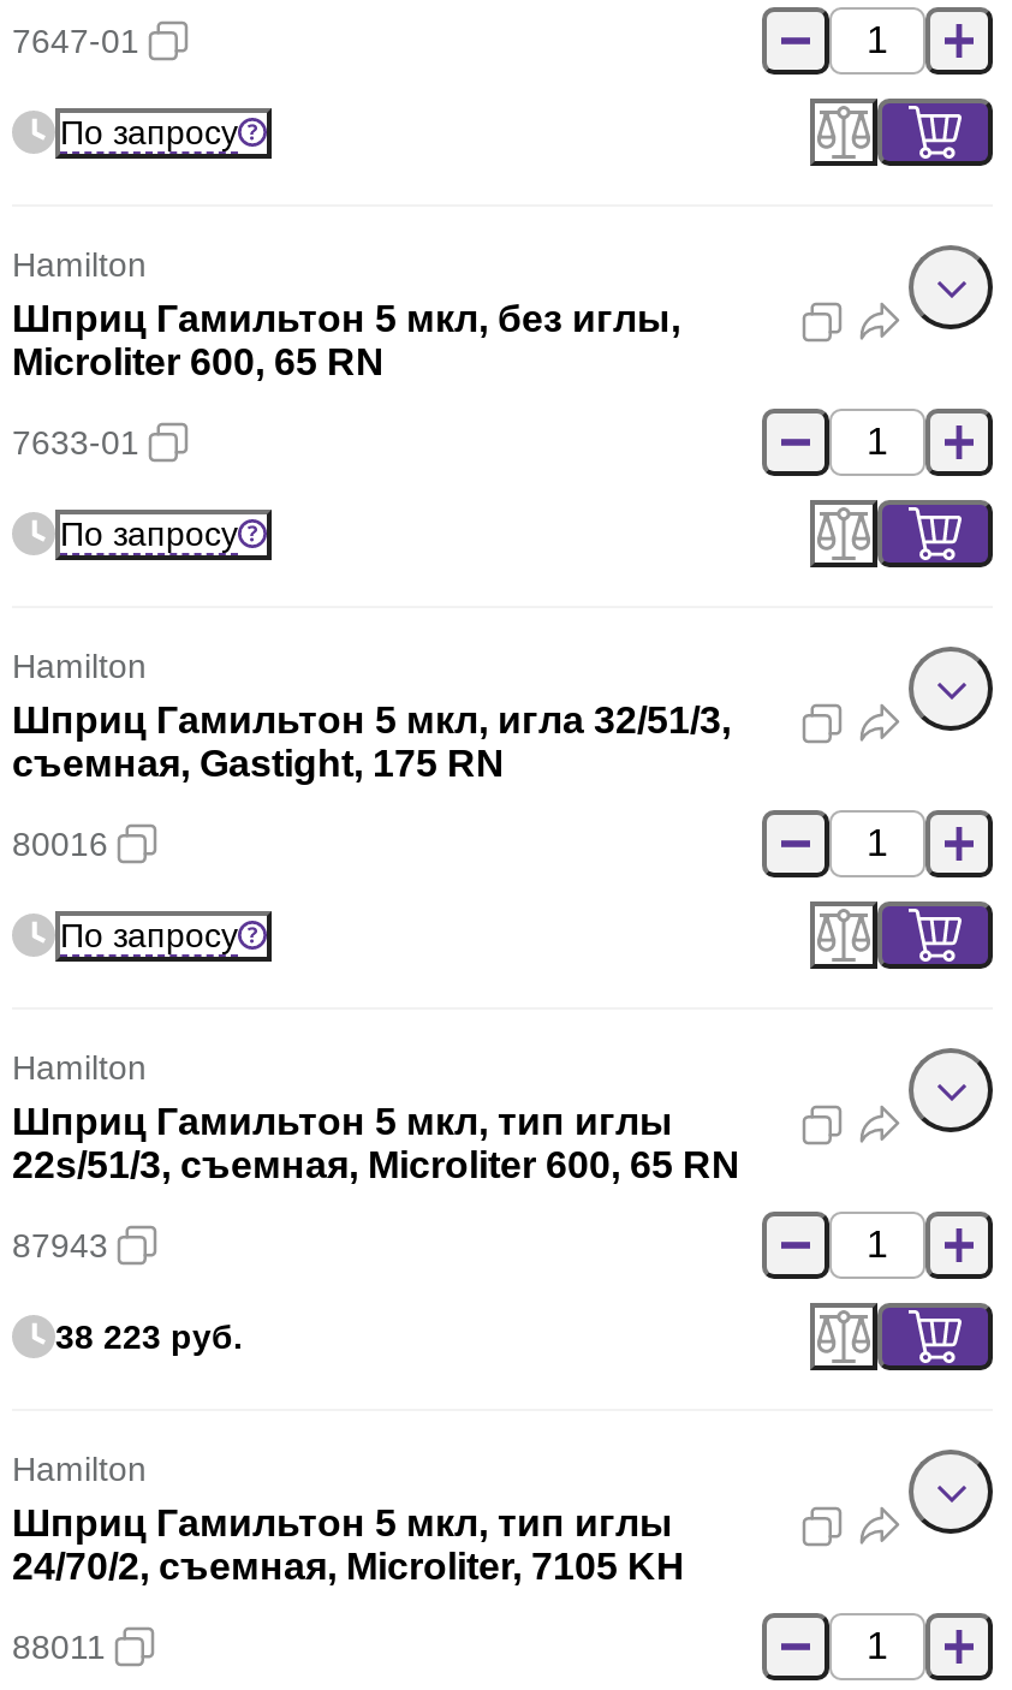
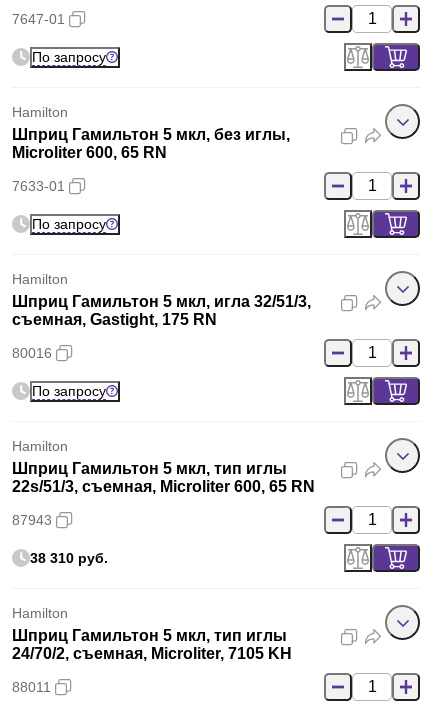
[55,1317,243,1356] 38 223 руб. -> [30,550,108,566] 38 310 руб.

